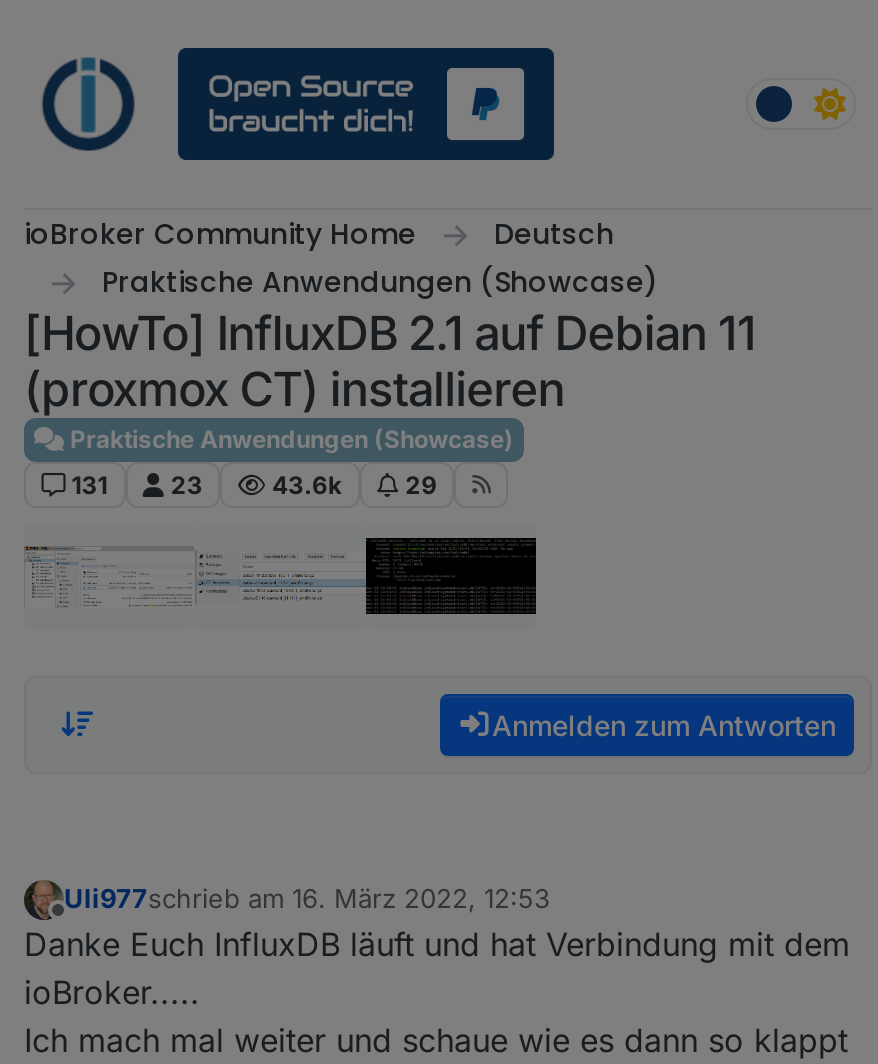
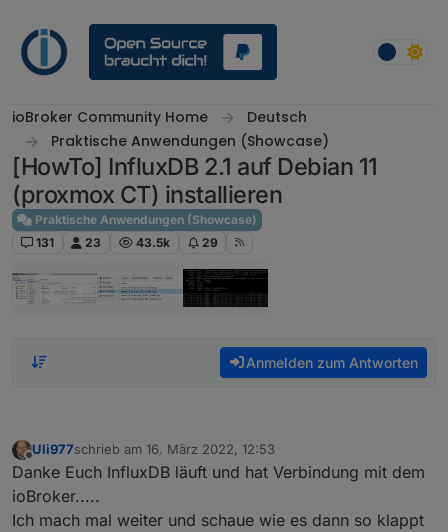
[272,469,342,499] 43.6k -> [136,235,170,250] 43.5k

